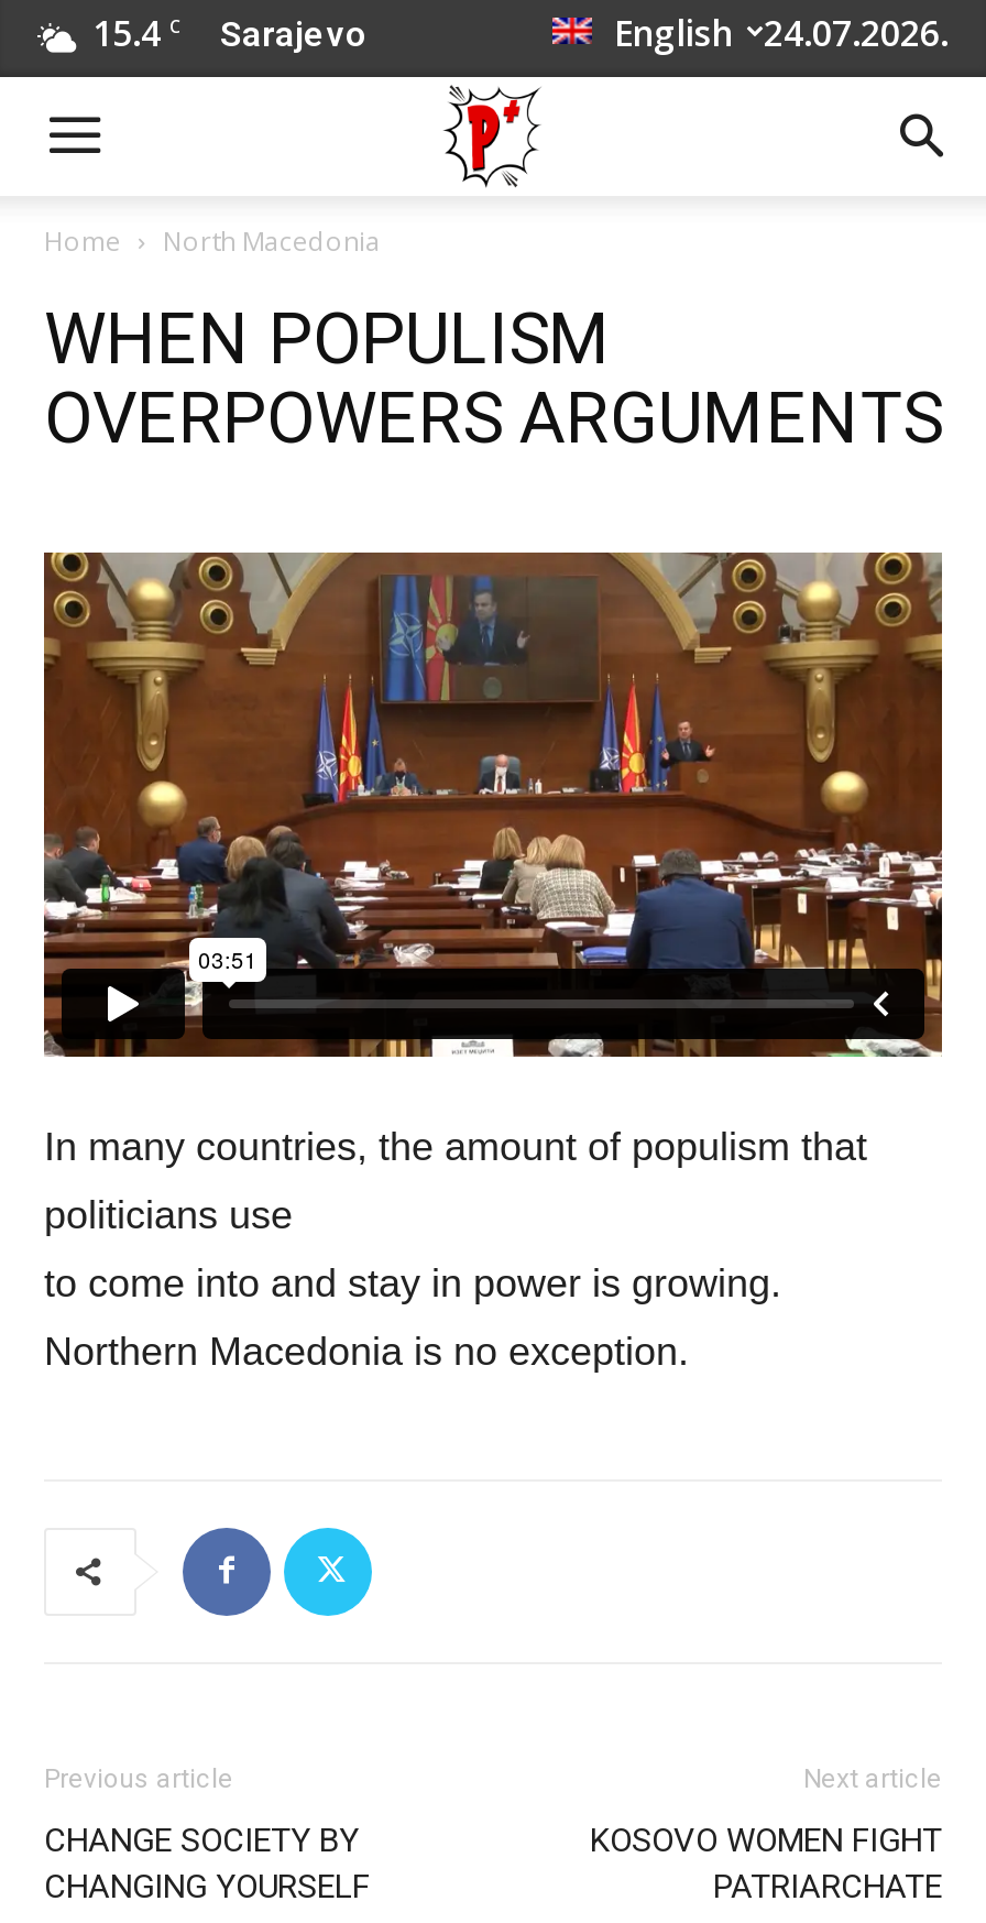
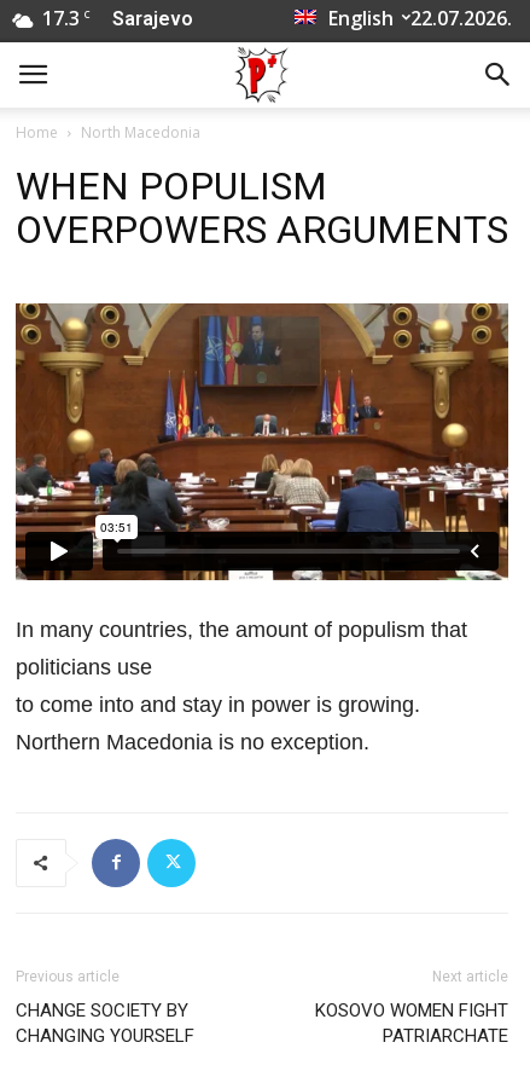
[92,9,368,57] 15.4 C Sarajevo -> [42,5,193,31] 17.3 C Sarajevo
[614,9,949,57] English 24.07.2026. -> [328,5,512,31] English 22.07.2026.

